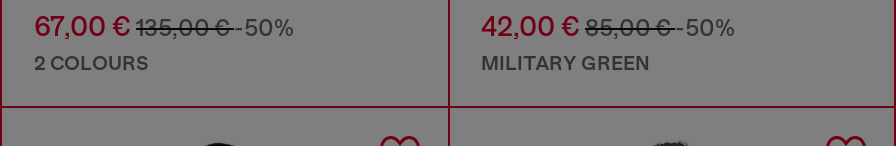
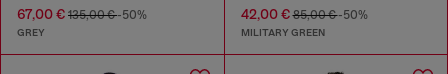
[34,50,148,76] 2 COLOURS -> [17,26,45,39] GREY

